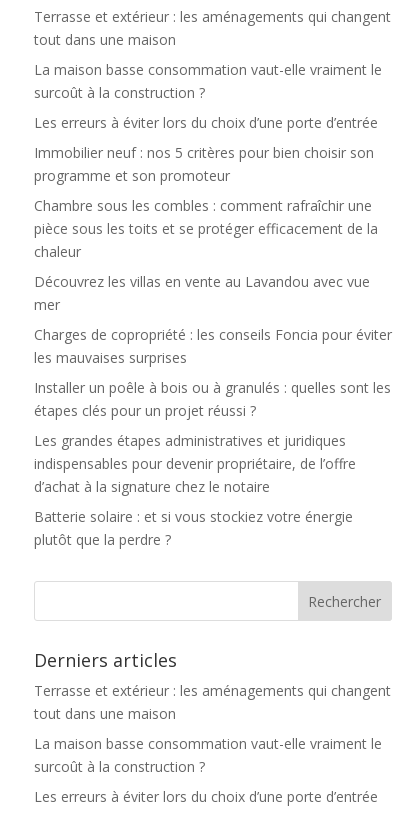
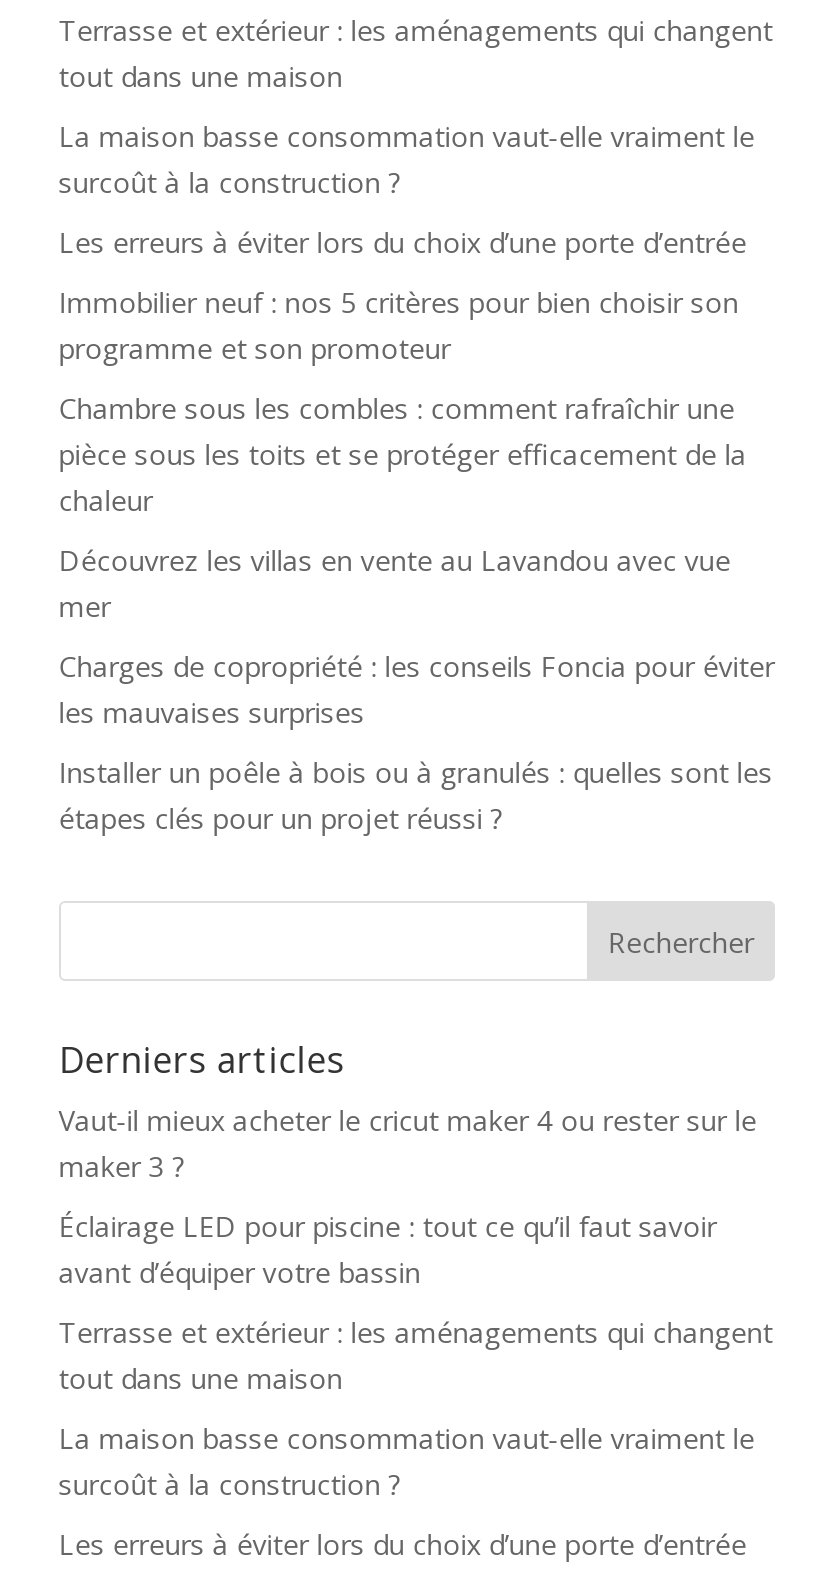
[34,431,356,549] Les grandes étapes administratives et juridiques | indispensables pour devenir propriétaire, de l’offre | d’achat à la signature chez le notaire | Batterie solaire : et si vous stockiez votre énergie | plutôt que la perdre ? -> none
moved [34,648,177,672] -> [59,1035,345,1083]: Derniers articles
none -> [59,1101,757,1291] Vaut-il mieux acheter le cricut maker 4 ou rester sur le | maker 3 ? | Éclairage LED pour piscine : tout ce qu’il faut savoir | avant d’équiper votre bassin

